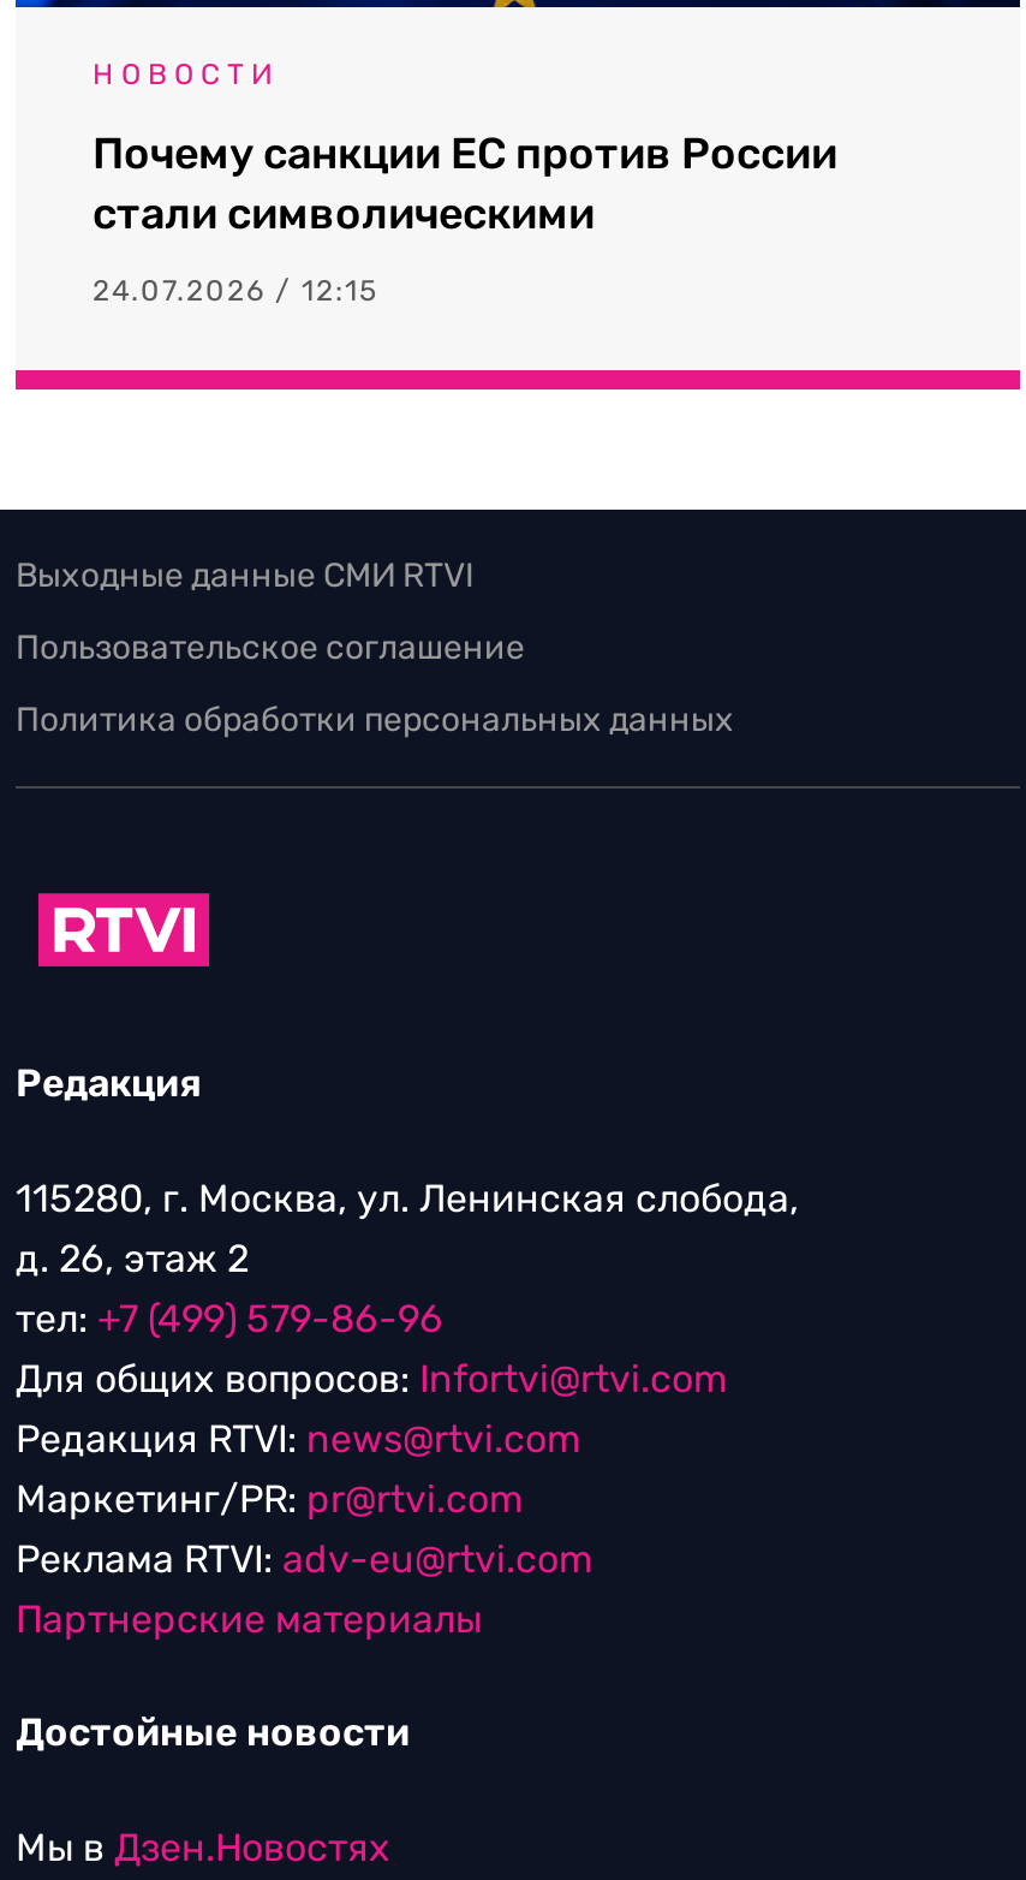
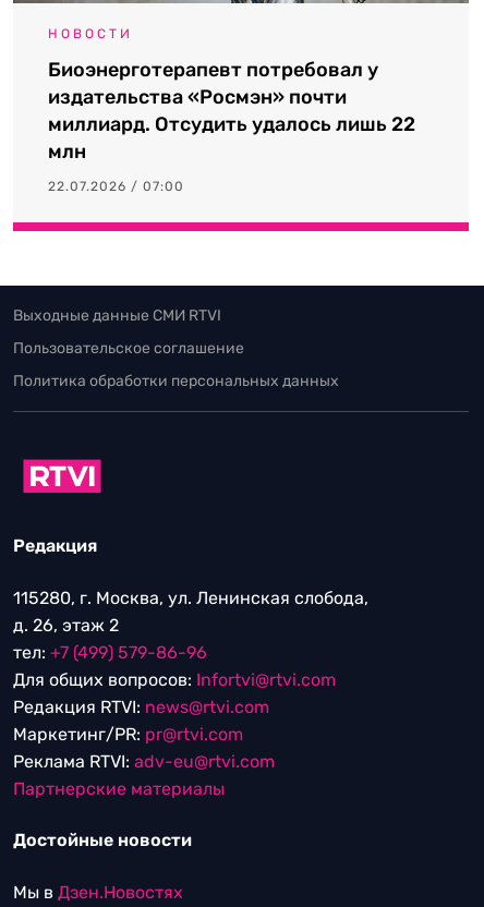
[93,128,837,241] Почему санкции ЕС против России | стали символическими -> [48,58,415,164] Биоэнерготерапевт потребовал у | издательства «Росмэн» почти | миллиард. Отсудить удалось лишь 22 | млн
[93,274,378,308] 24.07.2026 / 12:15 -> [48,179,184,194] 22.07.2026 / 07:00

